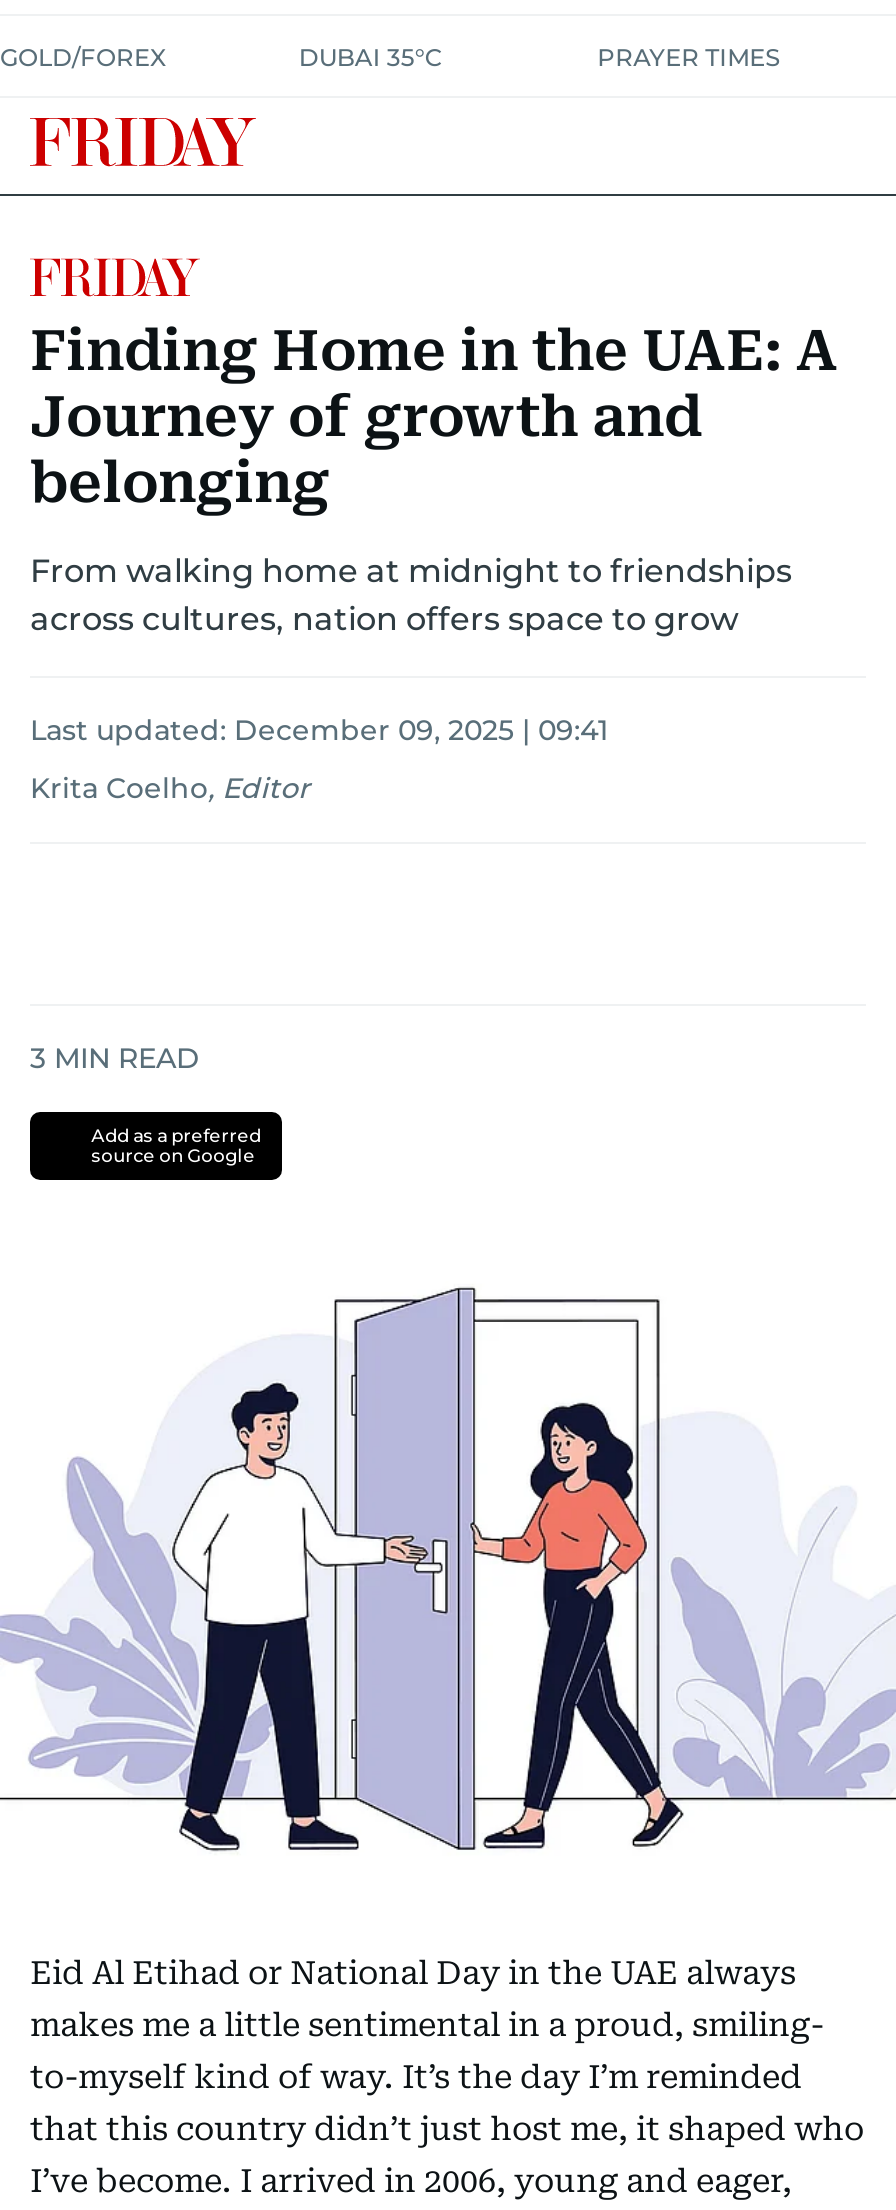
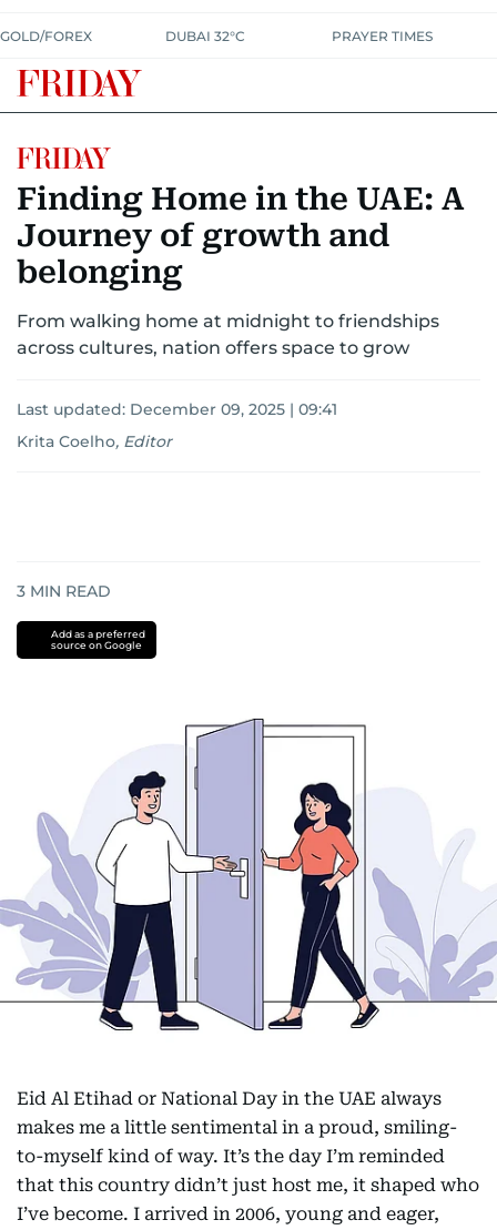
[299,42,443,72] DUBAI 35°C -> [166,28,246,44] DUBAI 32°C

